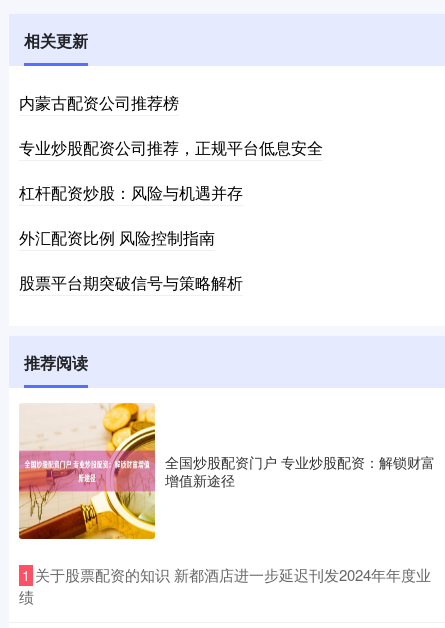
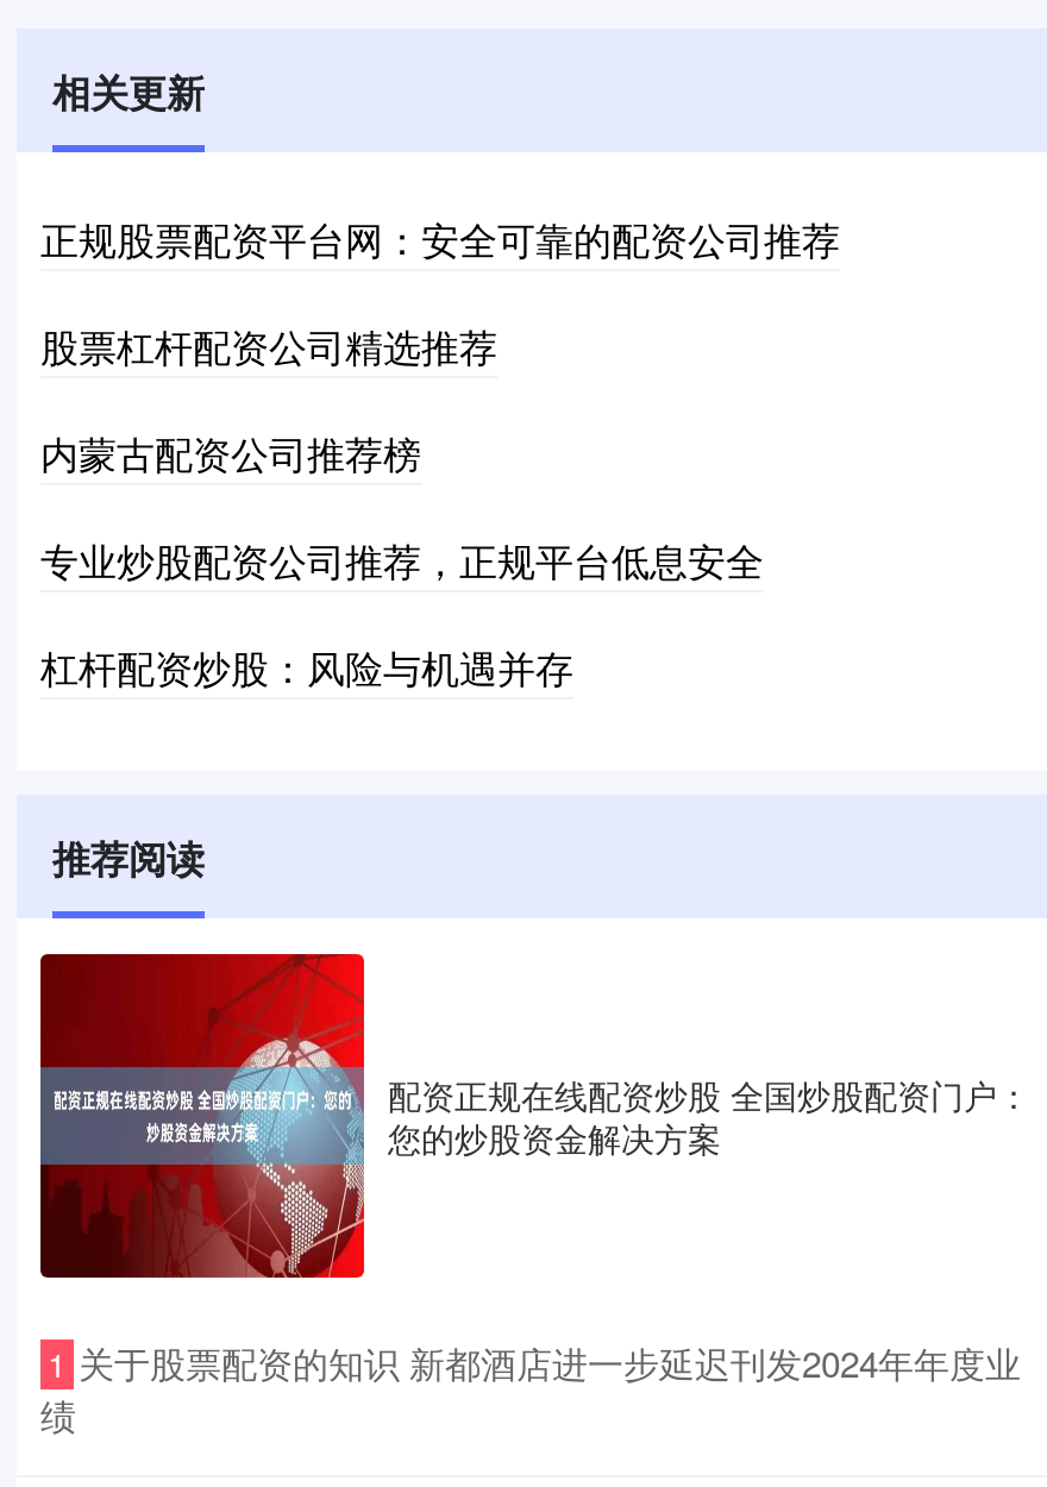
none -> [40,212,840,374] 正规股票配资平台网：安全可靠的配资公司推荐 | 股票杠杆配资公司精选推荐
moved [19,91,323,204] -> [40,426,764,695]: 内蒙古配资公司推荐榜 | 专业炒股配资公司推荐，正规平台低息安全 | 杠杆配资炒股：风险与机遇并存
[19,226,243,294] 外汇配资比例 风险控制指南 | 股票平台期突破信号与策略解析 -> none
[18,402,435,540] [image] | 全国炒股配资门户 专业炒股配资：解锁财富 | 增值新途径 -> [38,950,1030,1281] [image] | 配资正规在线配资炒股 全国炒股配资门户： | 您的炒股资金解决方案

